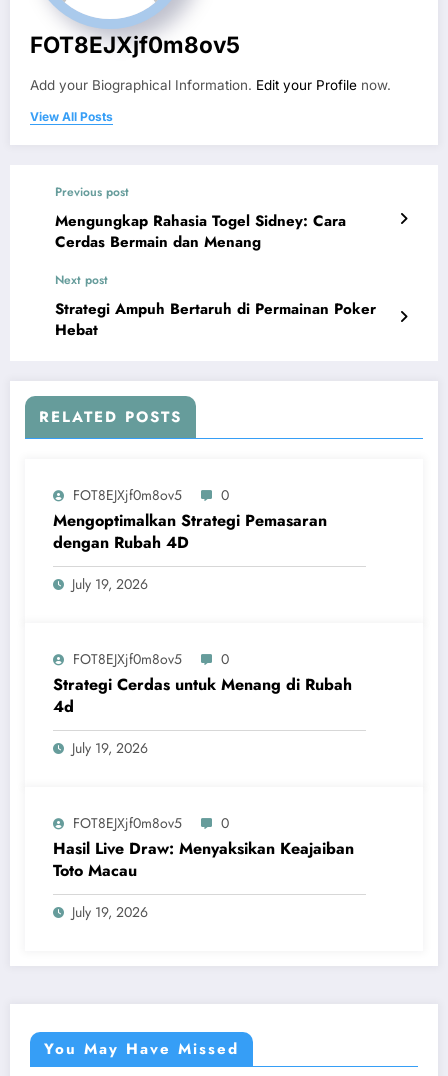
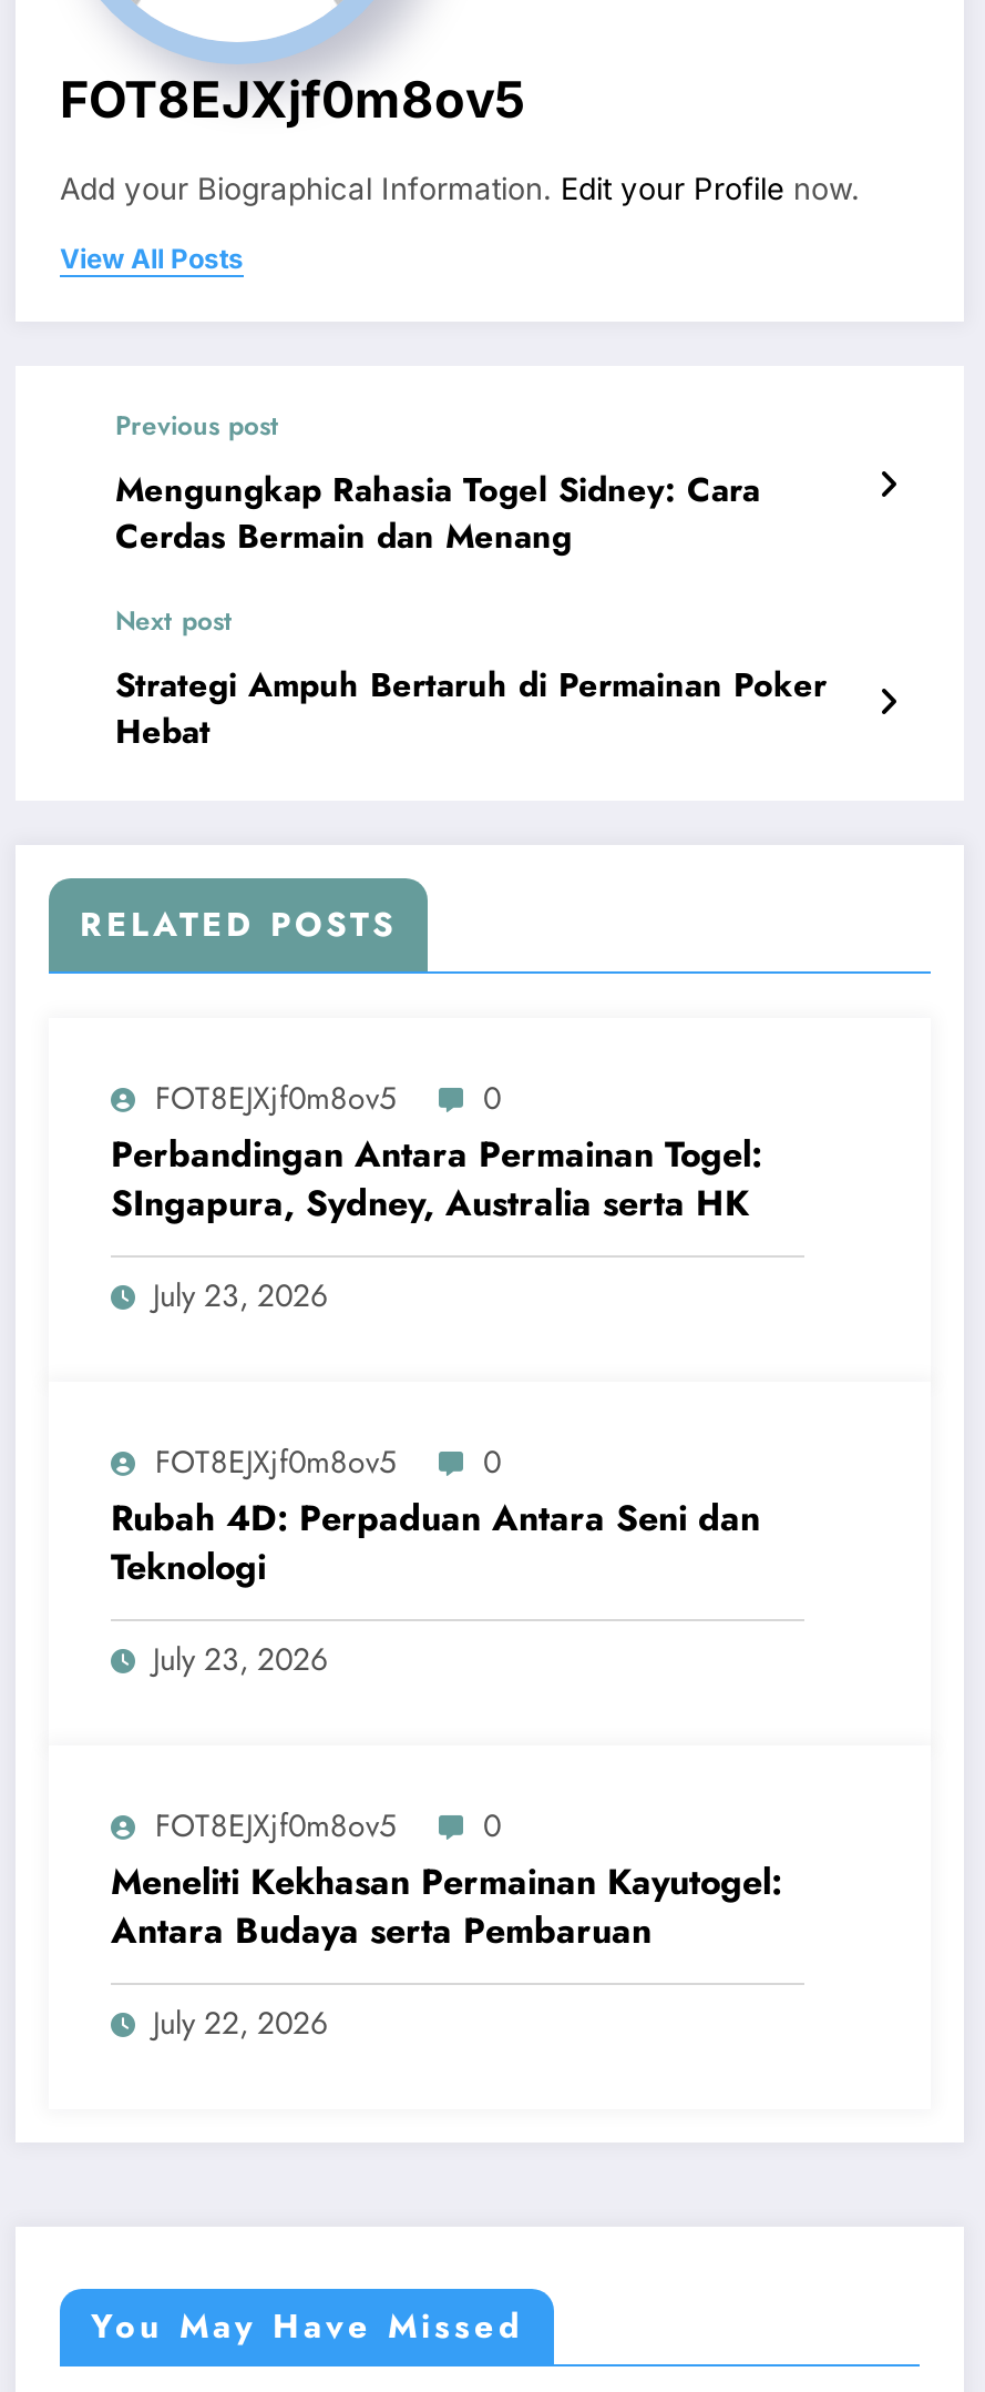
[53,509,327,554] Mengoptimalkan Strategi Pemasaran | dengan Rubah 4D -> [111,1129,762,1228] Perbandingan Antara Permainan Togel: | SIngapura, Sydney, Australia serta HK
[72,574,148,594] July 19, 2026 -> [153,1273,328,1317] July 23, 2026
[53,673,352,718] Strategi Cerdas untuk Menang di Rubah | 4d -> [111,1492,760,1592] Rubah 4D: Perpaduan Antara Seni dan | Teknologi
[72,738,148,758] July 19, 2026 -> [153,1637,328,1681] July 23, 2026
[53,837,354,882] Hasil Live Draw: Menyaksikan Keajaiban | Toto Macau -> [111,1856,782,1956] Meneliti Kekhasan Permainan Kayutogel: | Antara Budaya serta Pembaruan
[72,902,148,922] July 19, 2026 -> [153,2000,328,2045] July 22, 2026

